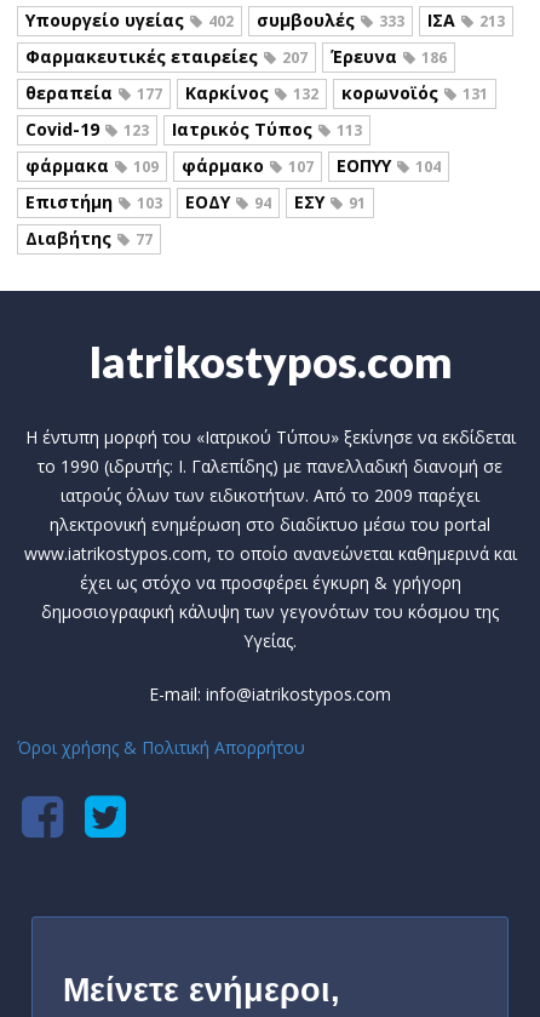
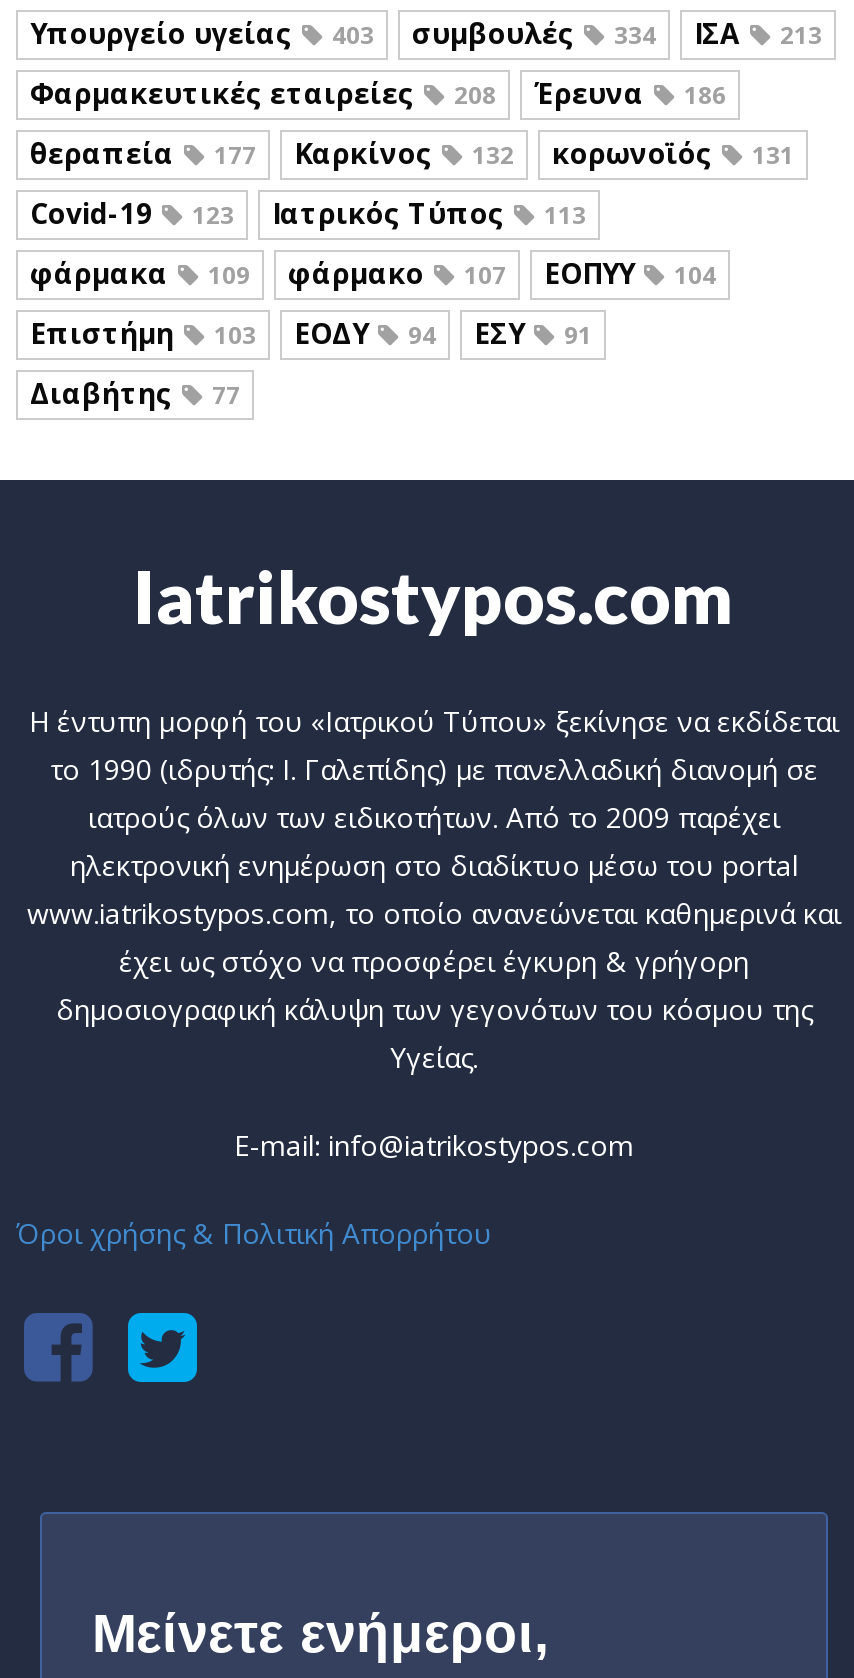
[208,11,234,32] 402 -> [332,18,374,52] 403
[379,11,404,32] 333 -> [614,18,656,52] 334
[25,45,447,68] Φαρμακευτικές εταιρείες 207 Έρευνα 186 -> [30,74,726,112] Φαρμακευτικές εταιρείες 208 Έρευνα 186

